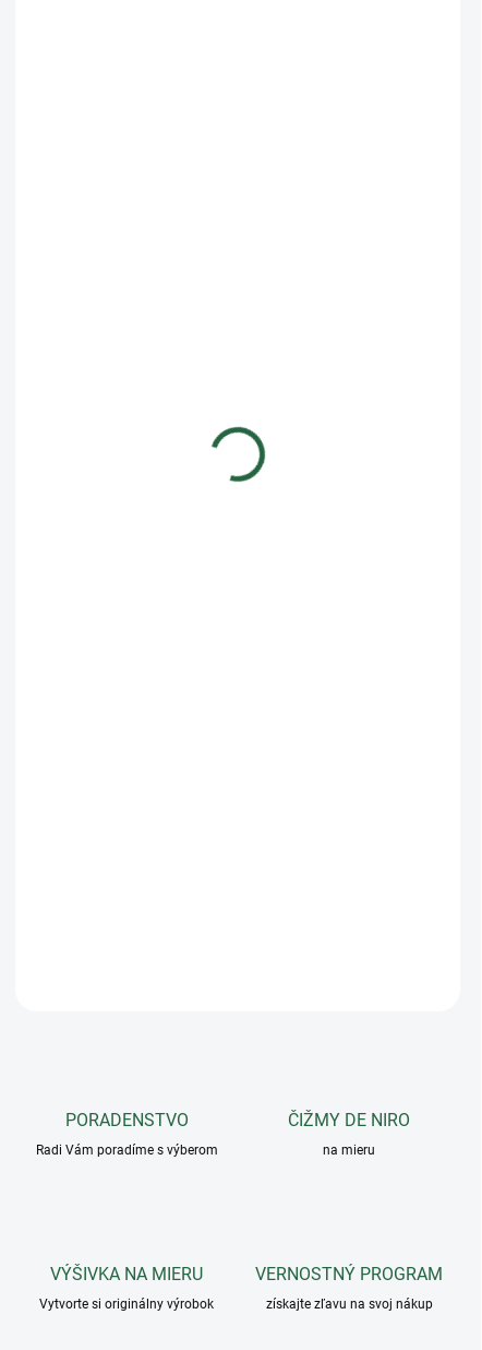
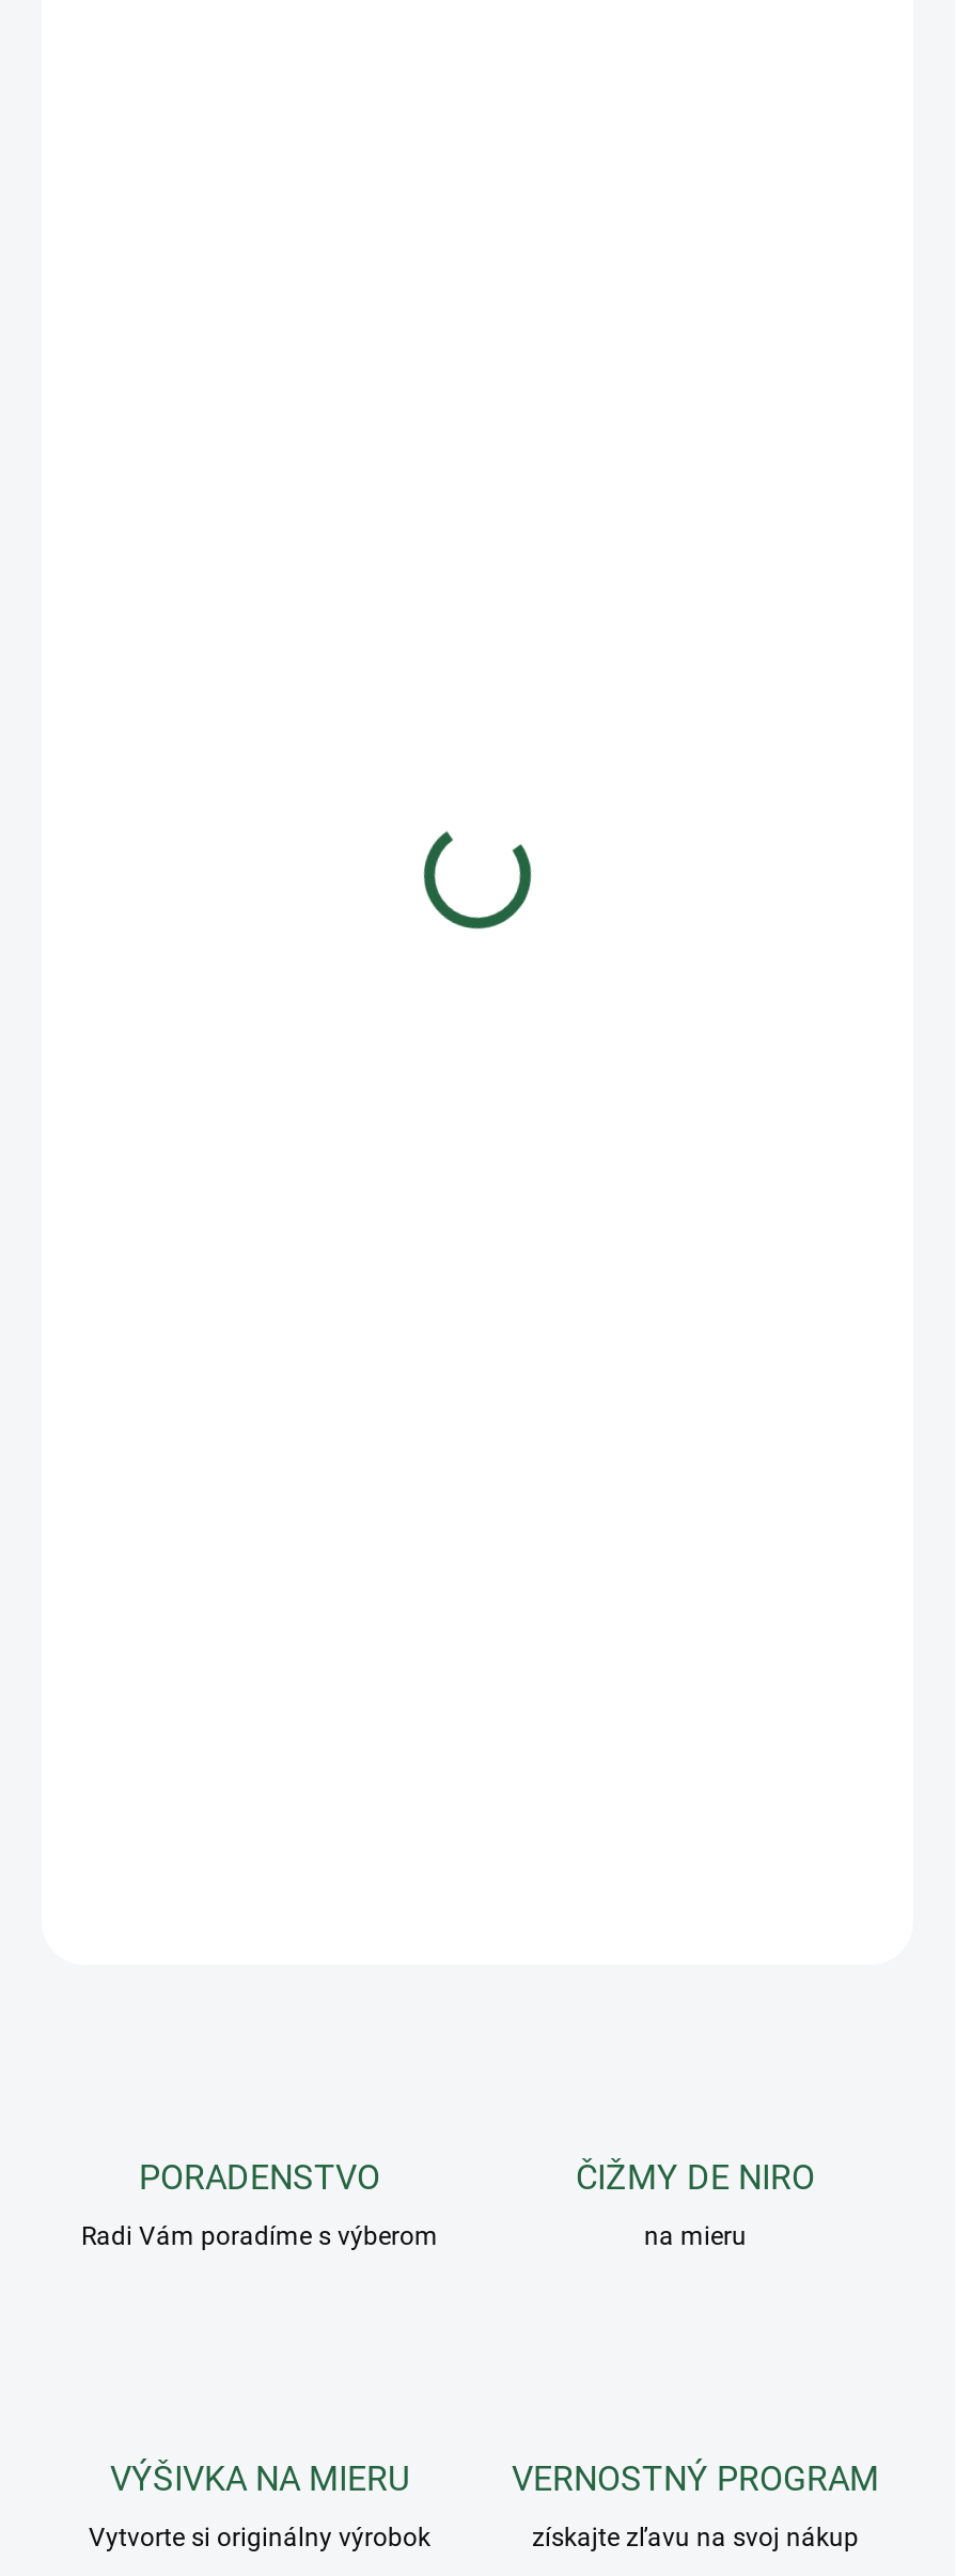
[209,425,263,482] [image] -> [420,819,527,928] [image]

